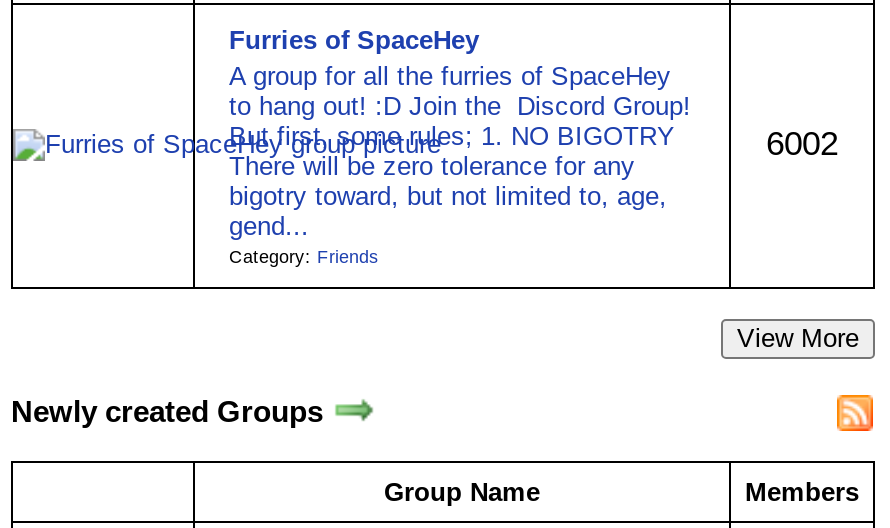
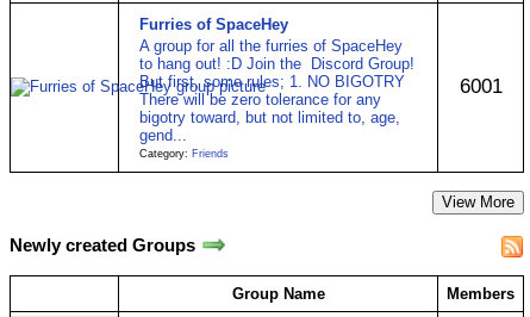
[766,126,838,164] 6002 -> [459,76,502,98] 6001

